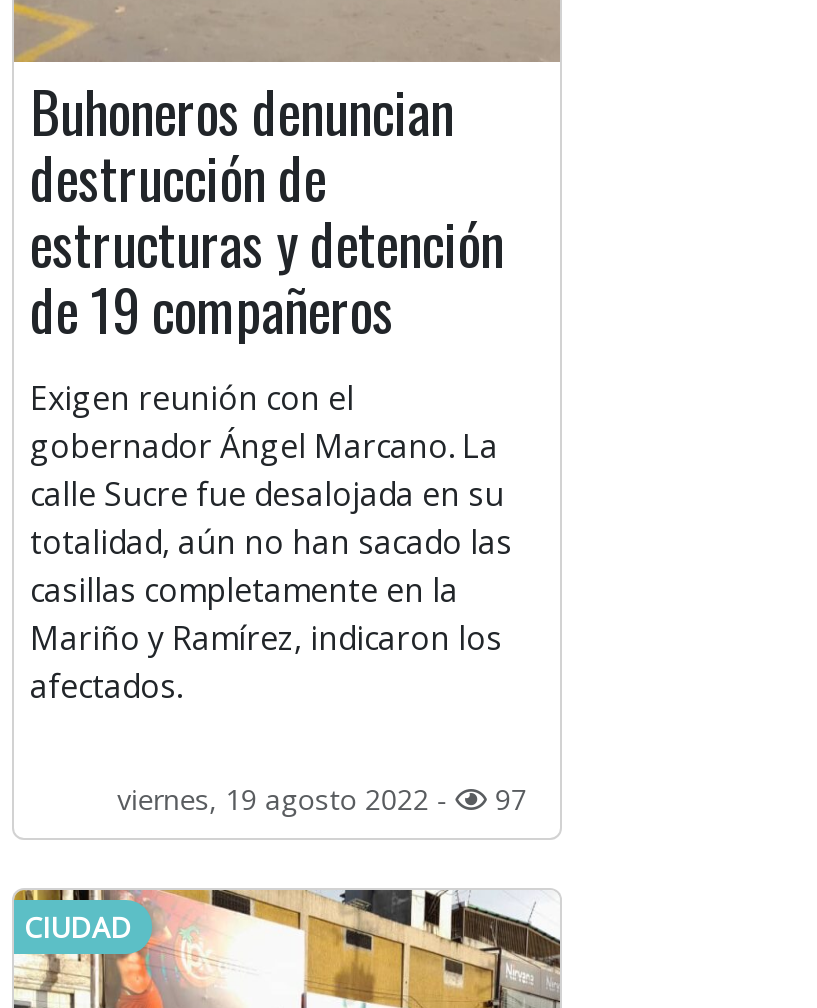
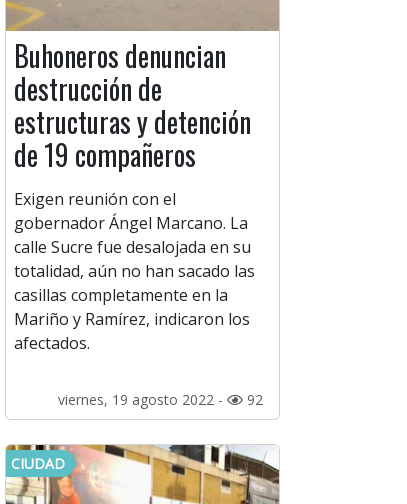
[117,780,527,818] viernes, 19 agosto 2022 - 97 -> [58,390,263,409] viernes, 19 agosto 2022 - 92

